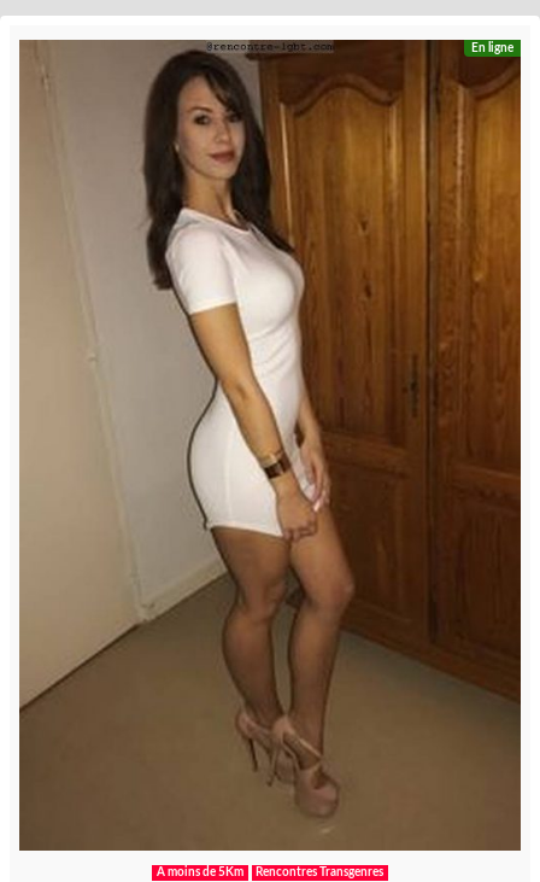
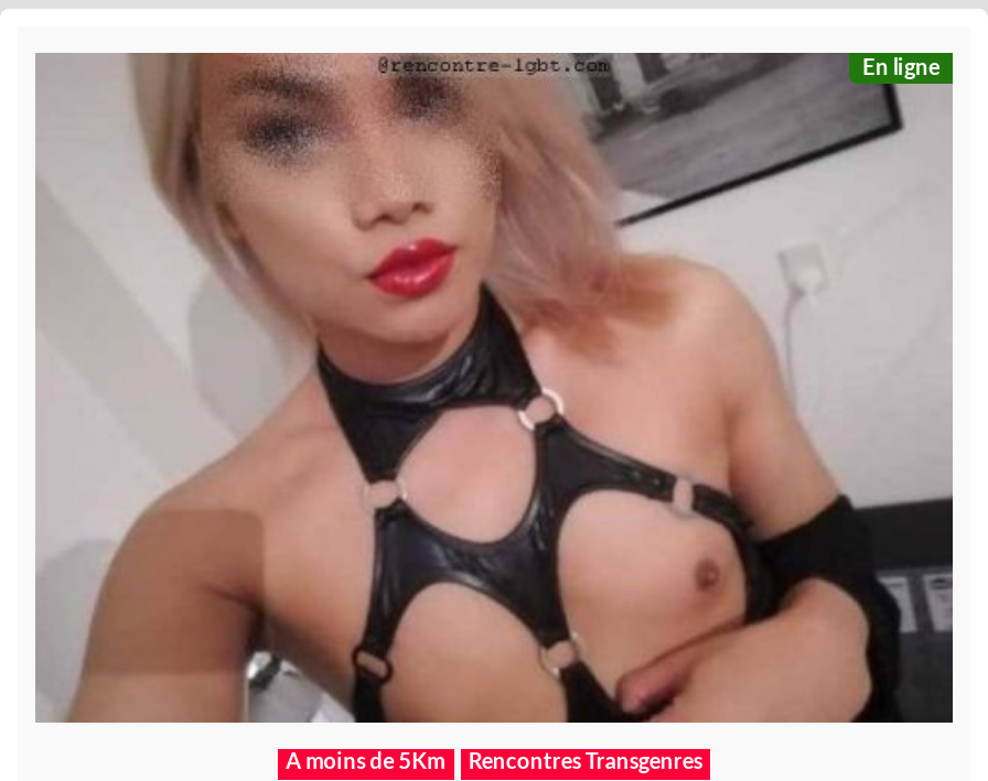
[18,39,522,852] [image] -> [37,51,953,723] [image]

